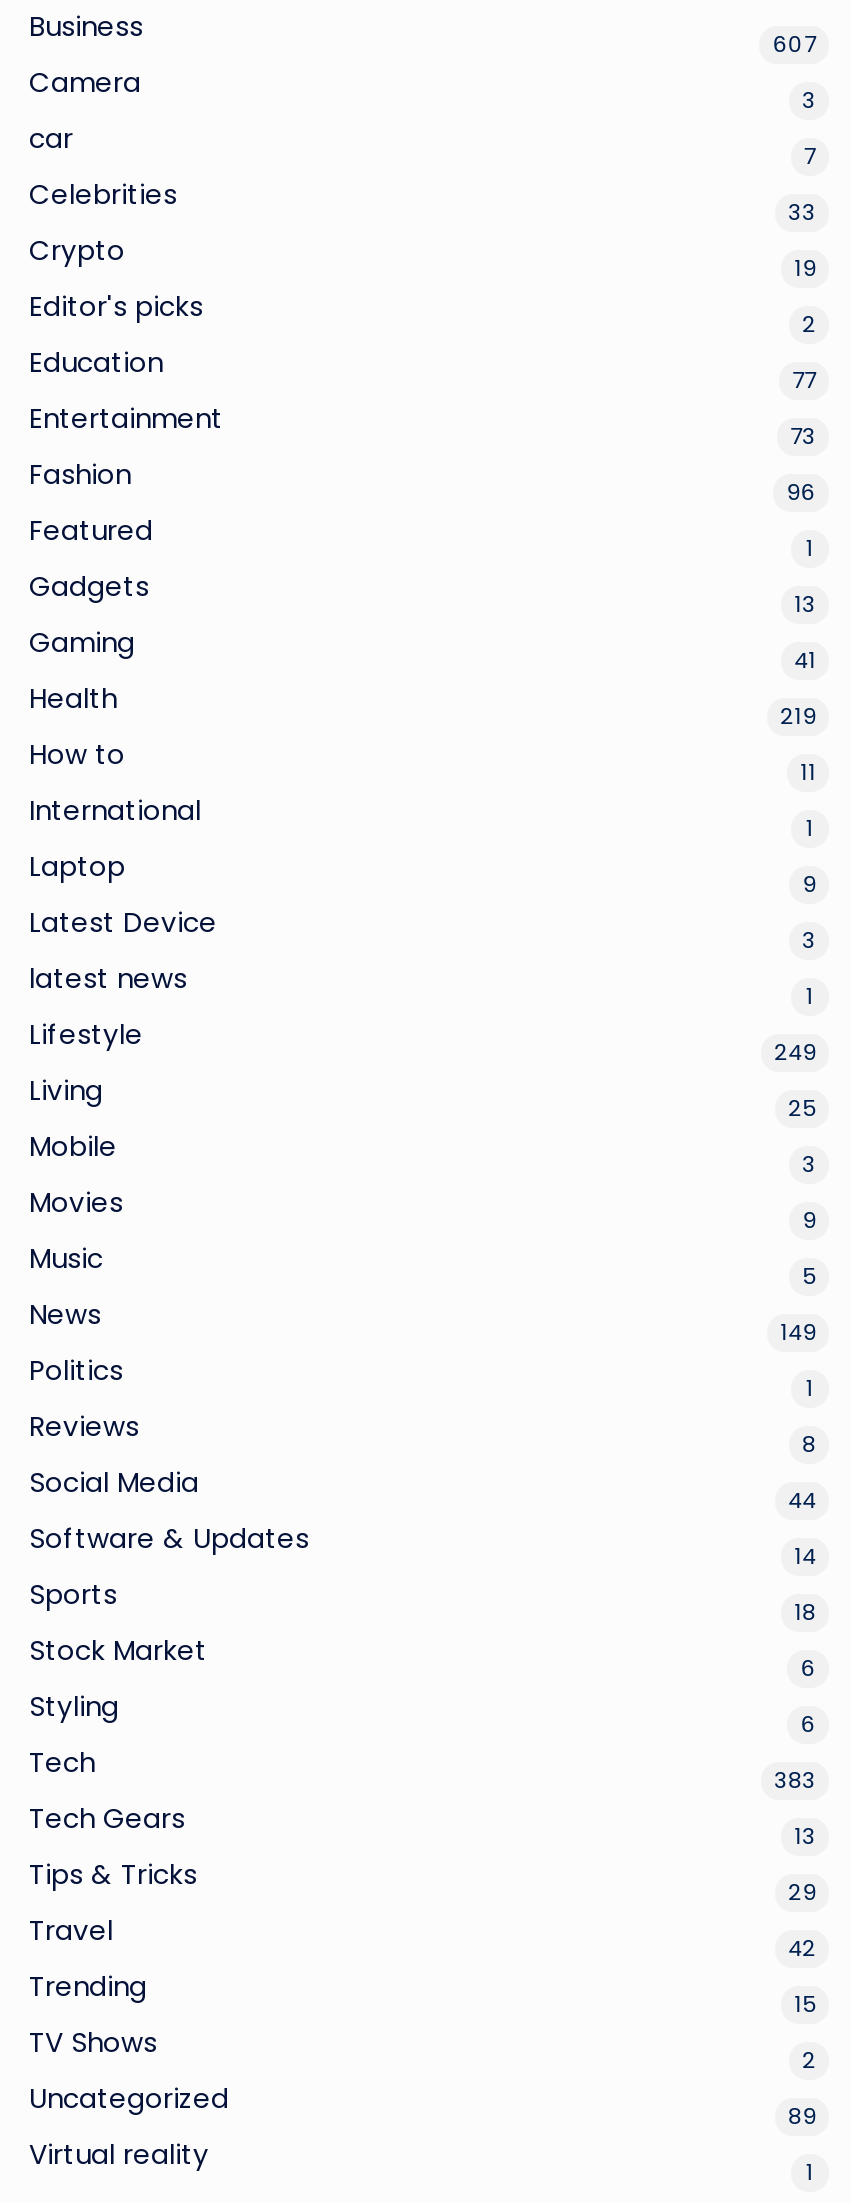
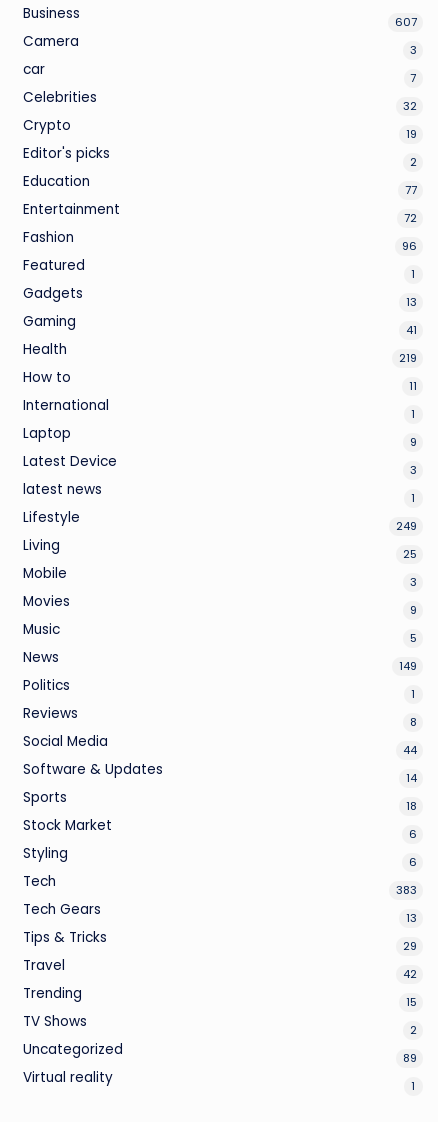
[788,196,816,228] 33 -> [403,98,417,114] 32
[790,420,816,452] 73 -> [404,210,417,226] 72

